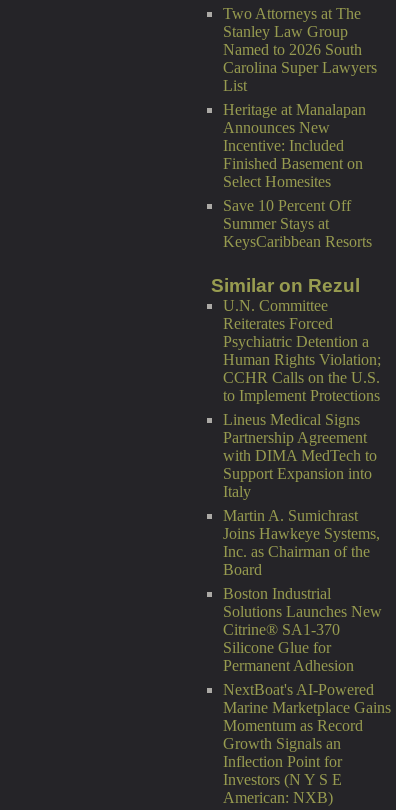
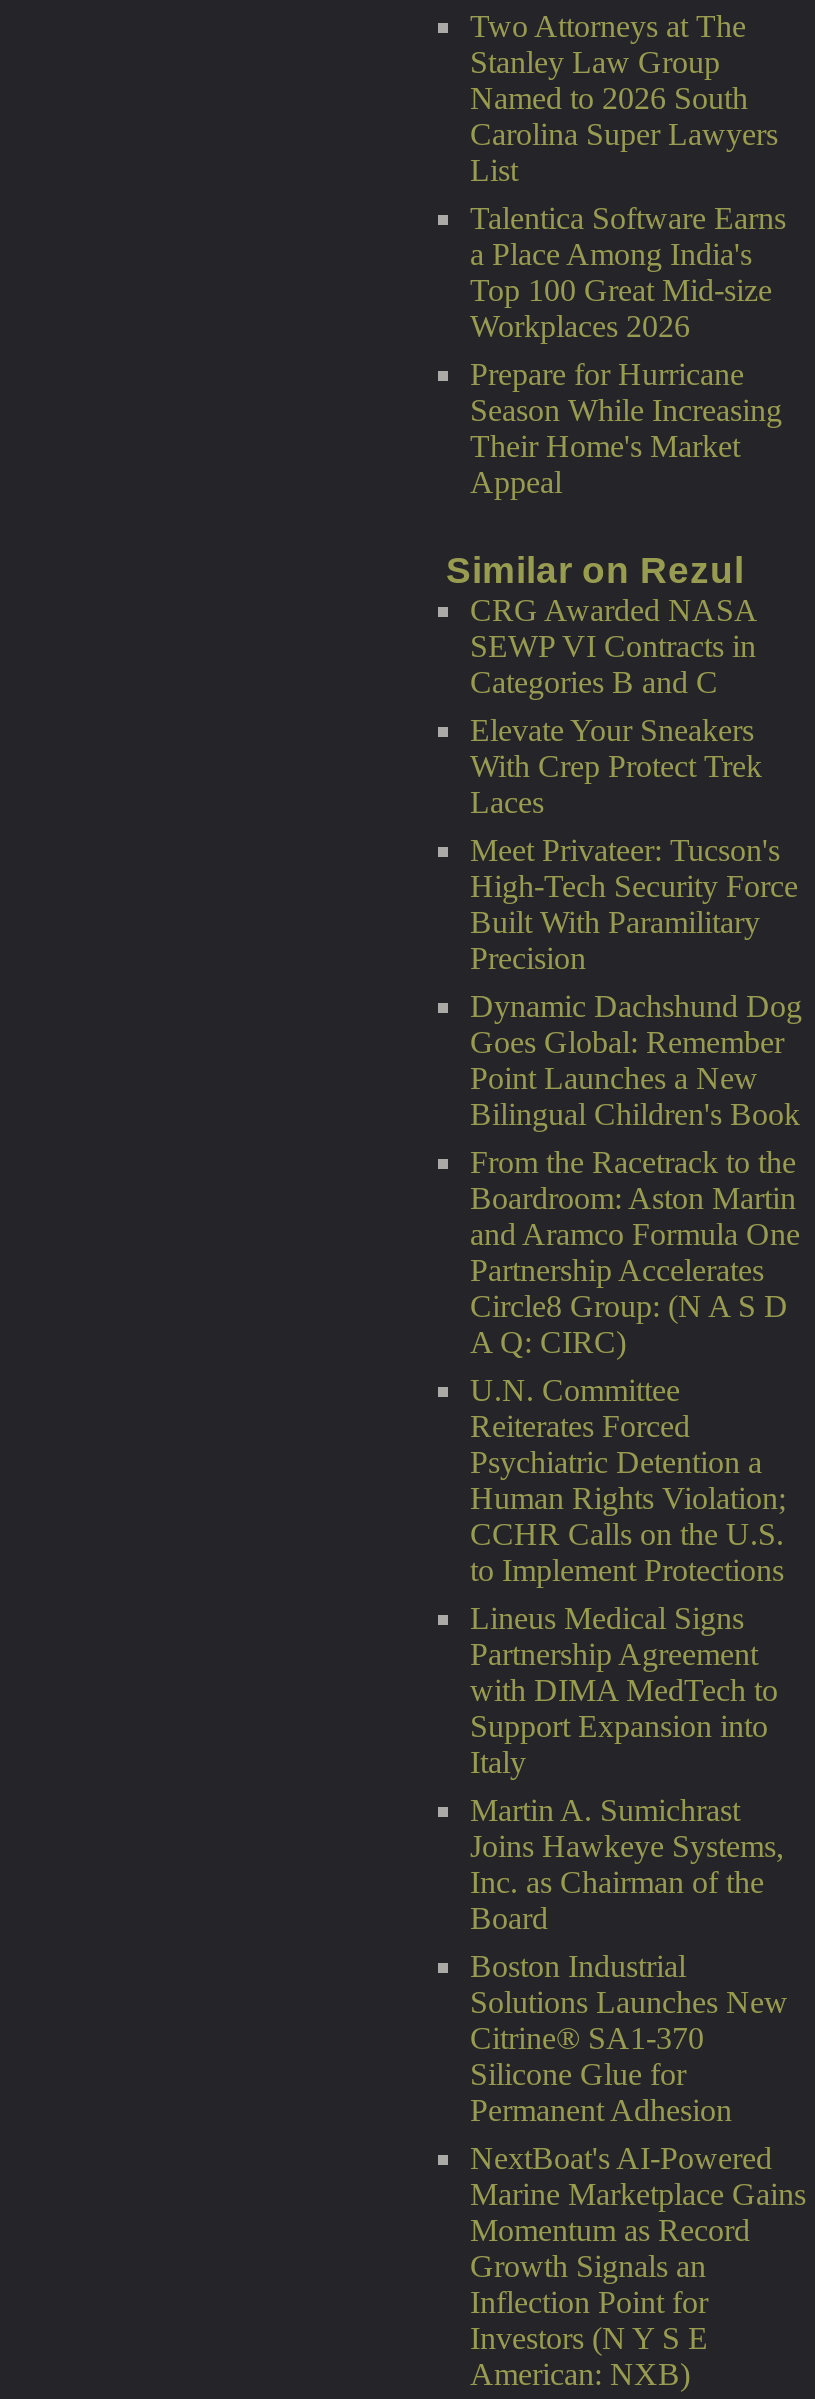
[223,101,372,250] Heritage at Manalapan | Announces New | Incentive: Included | Finished Basement on | Select Homesites | Save 10 Percent Off | Summer Stays at | KeysCaribbean Resorts -> [470,201,786,499] Talentica Software Earns | a Place Among India's | Top 100 Great Mid-size | Workplaces 2026 | Prepare for Hurricane | Season While Increasing | Their Home's Market | Appeal
none -> [470,593,802,1359] CRG Awarded NASA | SEWP VI Contracts in | Categories B and C | Elevate Your Sneakers | With Crep Protect Trek | Laces | Meet Privateer: Tucson's | High-Tech Security Force | Built With Paramilitary | Precision | Dynamic Dachshund Dog | Goes Global: Remember | Point Launches a New | Bilingual Children's Book | From the Racetrack to the | Boardroom: Aston Martin | and Aramco Formula One | Partnership Accelerates | Circle8 Group: (N A S D | A Q: CIRC)

